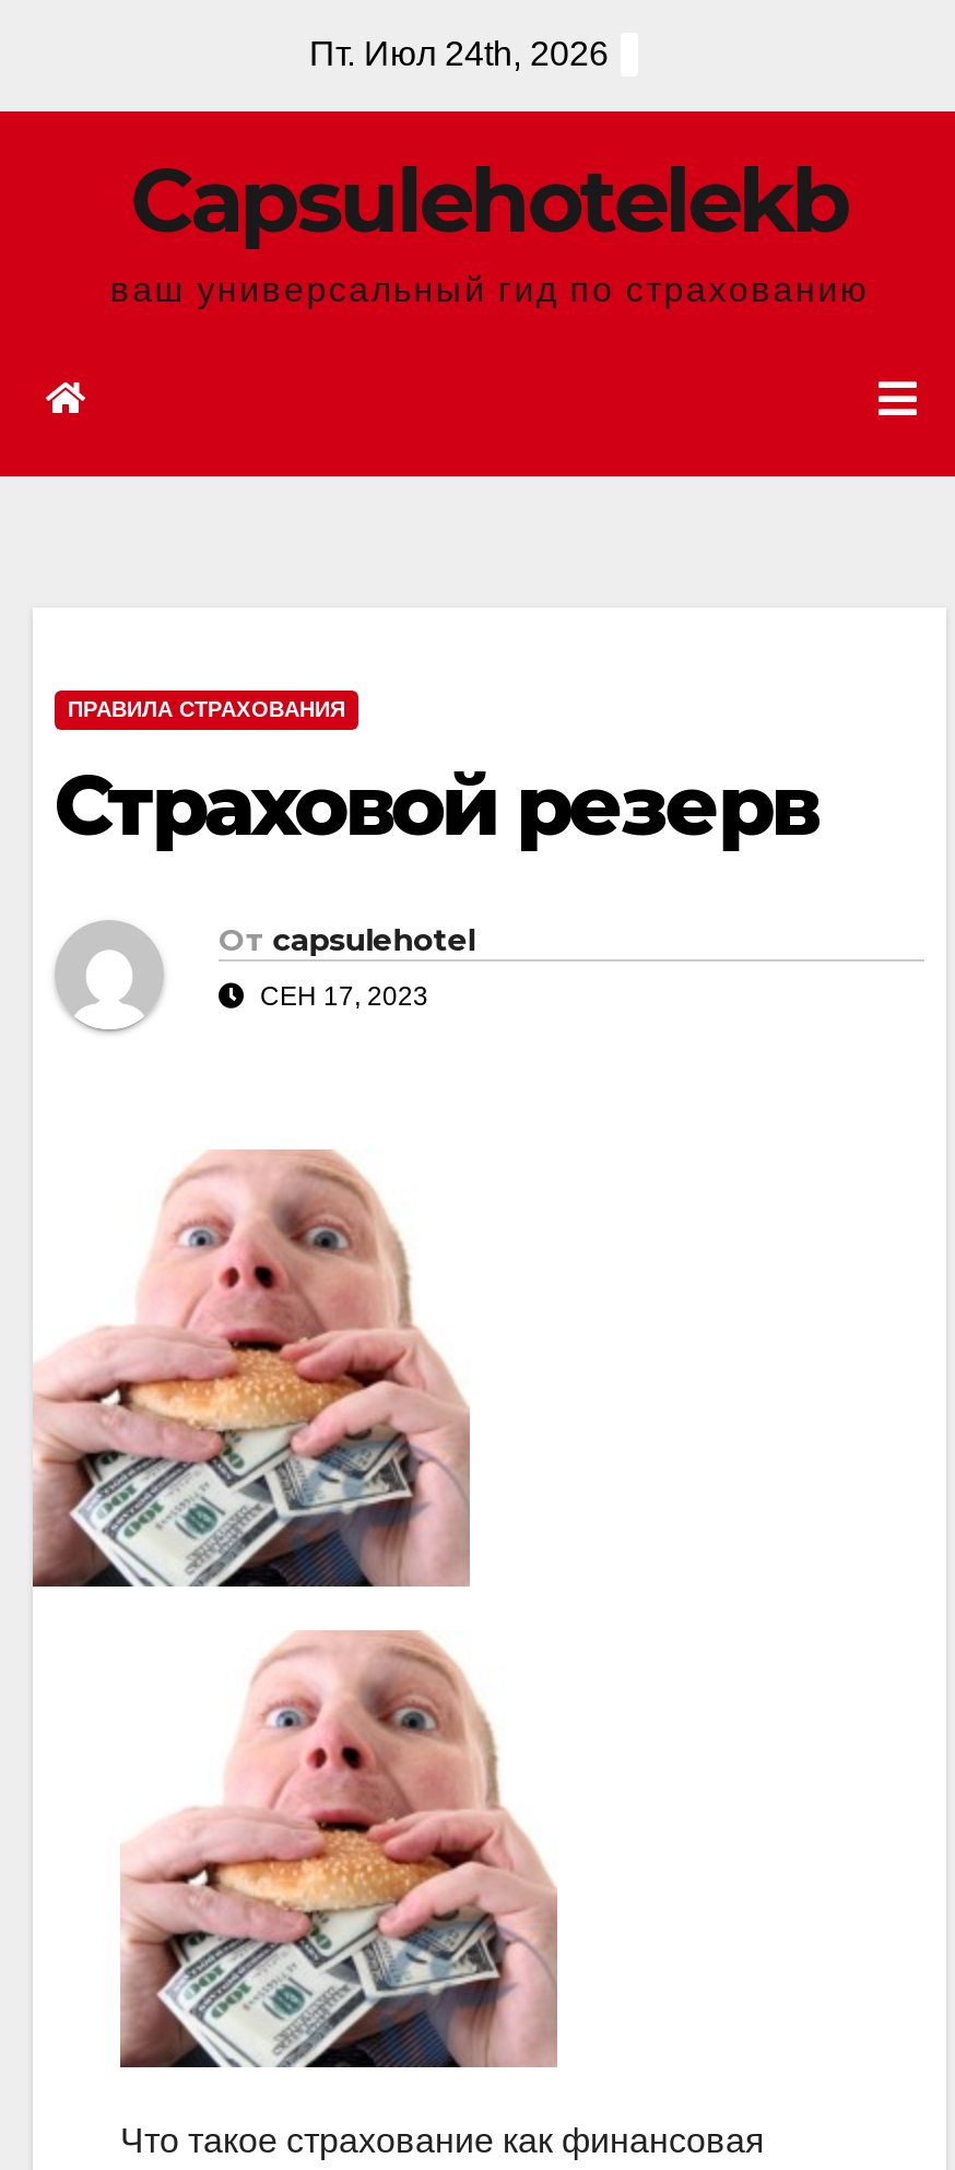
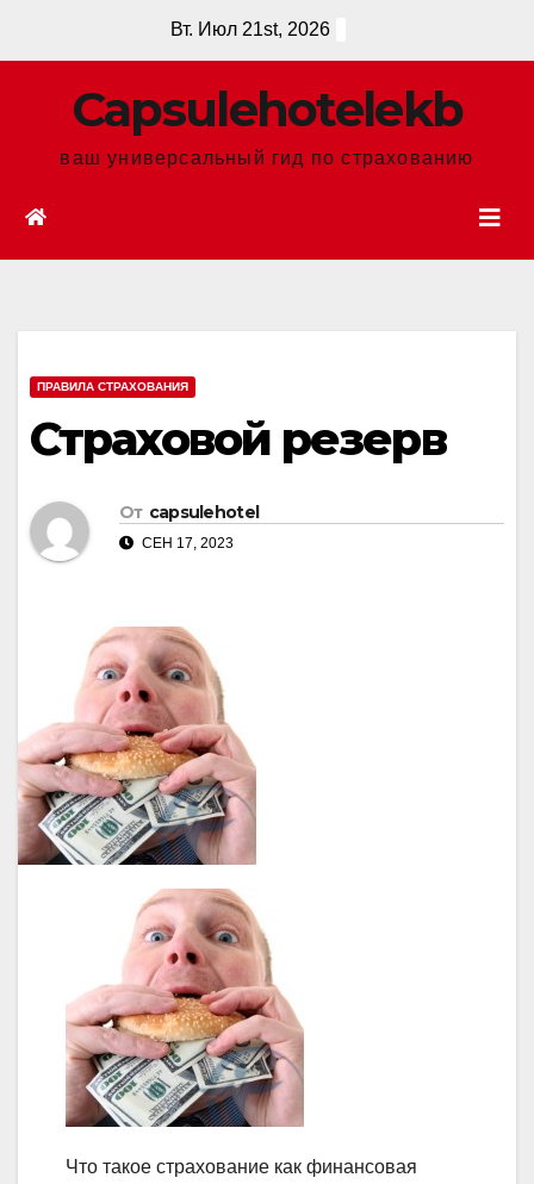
[309,35,609,72] Пт. Июл 24th, 2026 -> [170,19,330,39] Вт. Июл 21st, 2026

